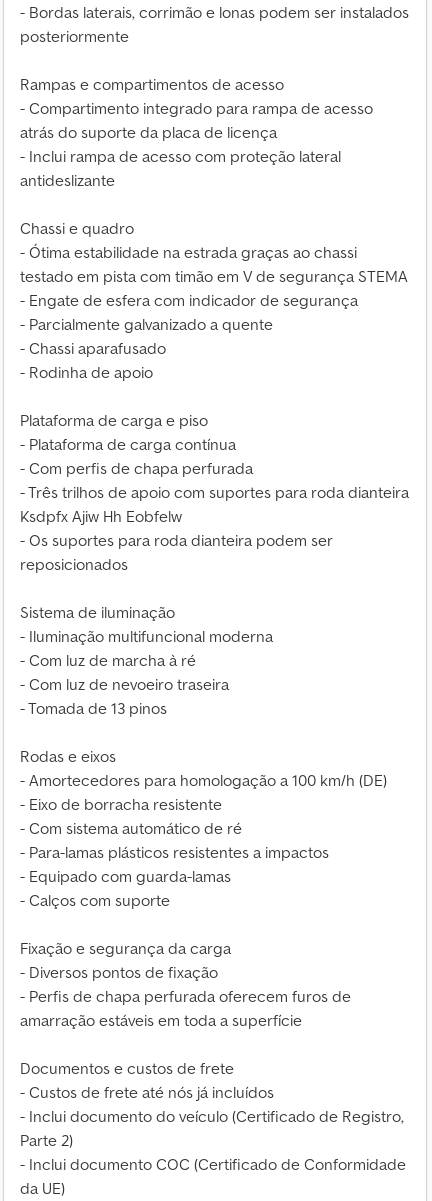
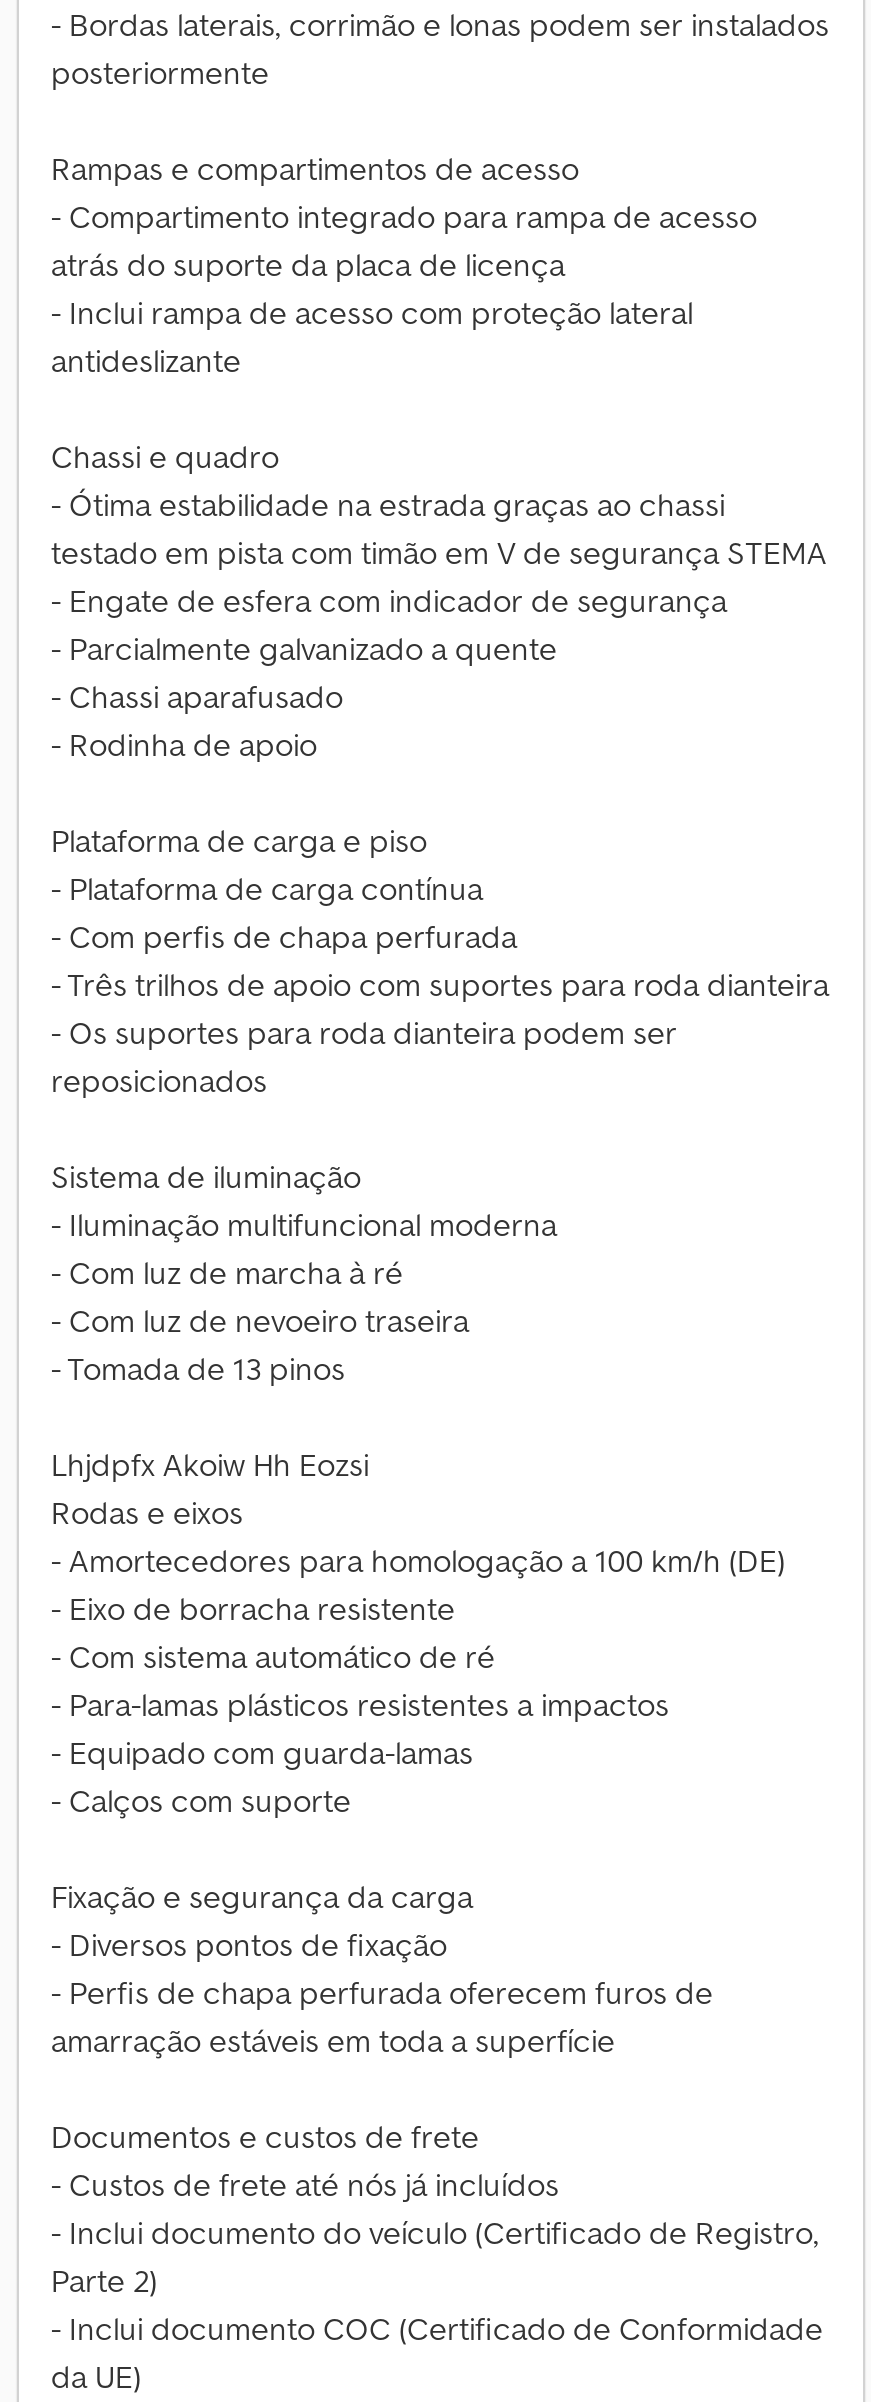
[20,506,182,526] Ksdpfx Ajiw Hh Eobfelw -> none
moved [20,530,333,718] -> [51,1012,677,1388]: - Os suportes para roda dianteira podem ser | reposicionados | Sistema de iluminação | - Iluminação multifuncional moderna | - Com luz de marcha à ré | - Com luz de nevoeiro traseira | - Tomada de 13 pinos
none -> [51,1444,369,1484] Lhjdpfx Akoiw Hh Eozsi

